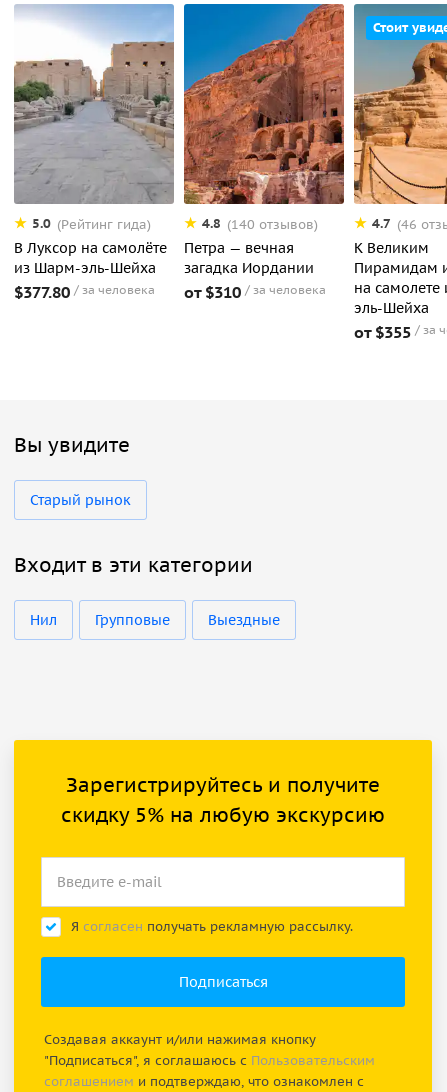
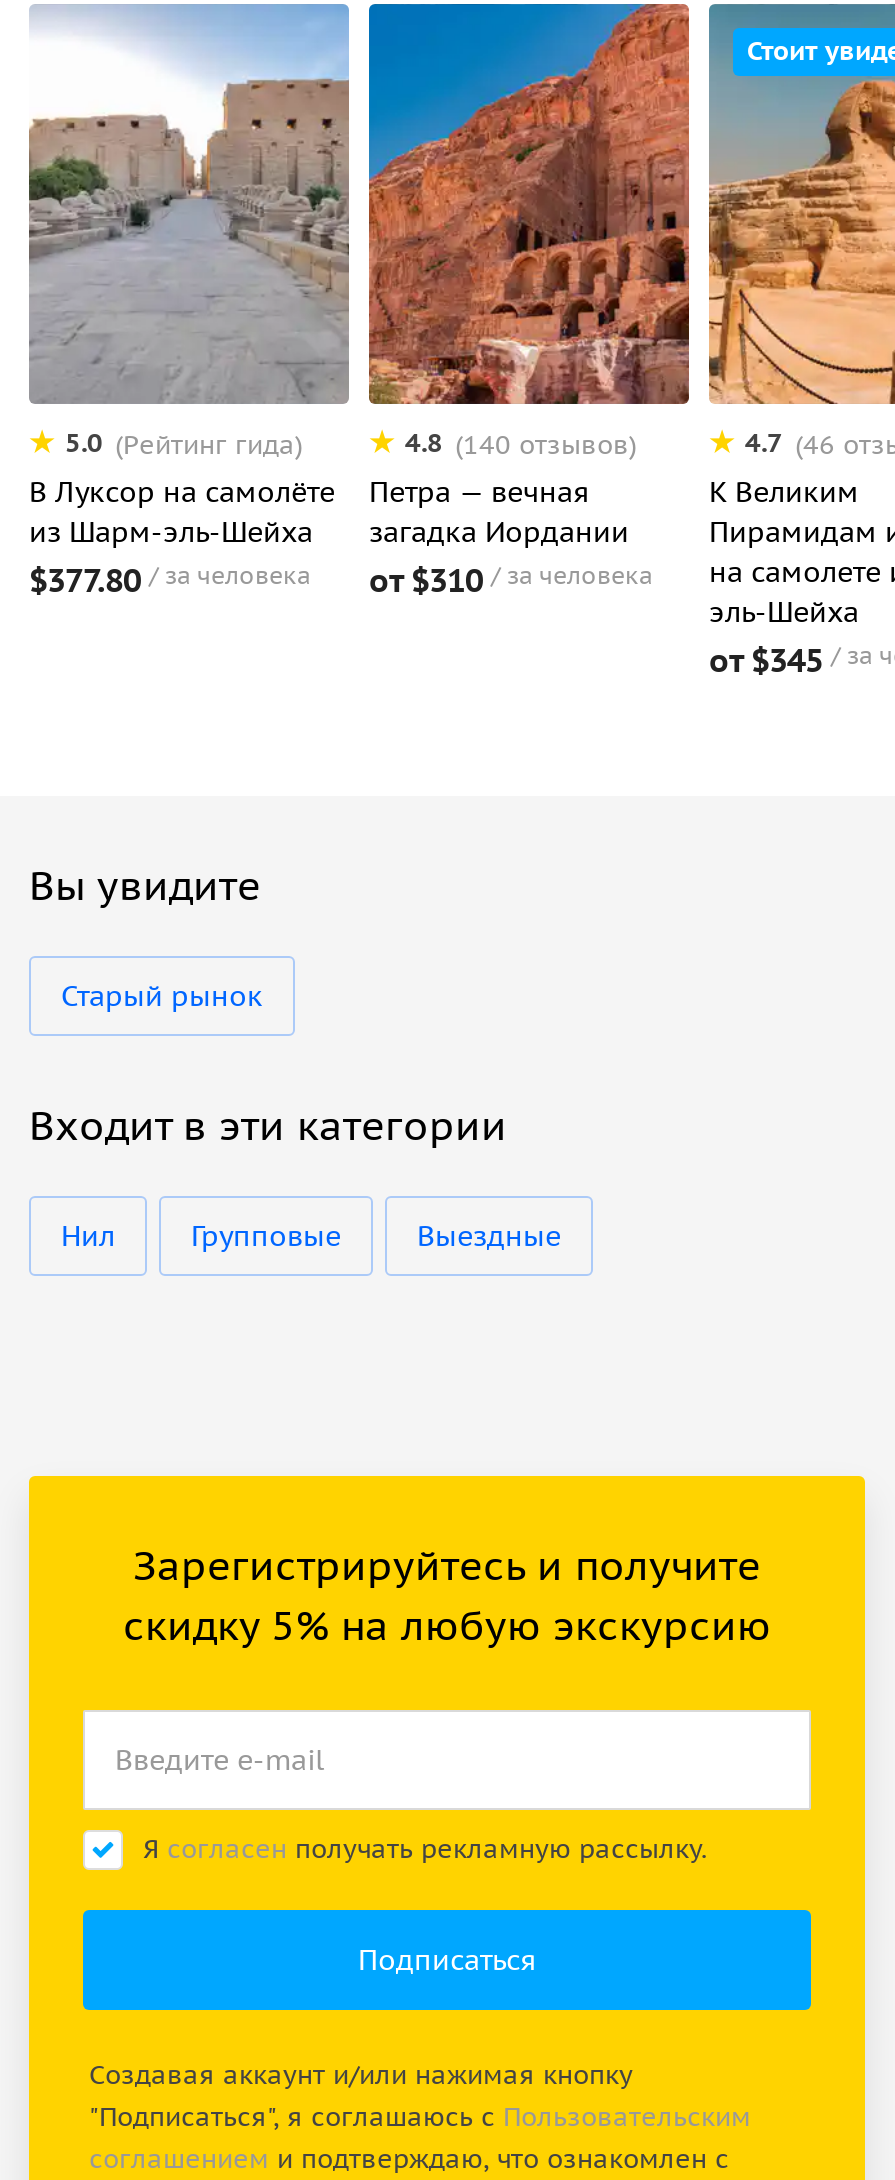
[354,322,411,342] от $355 -> [709,639,823,679] от $345

